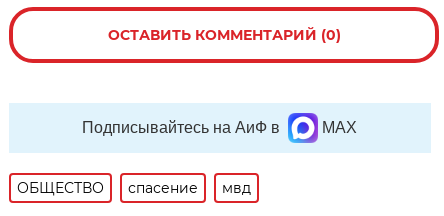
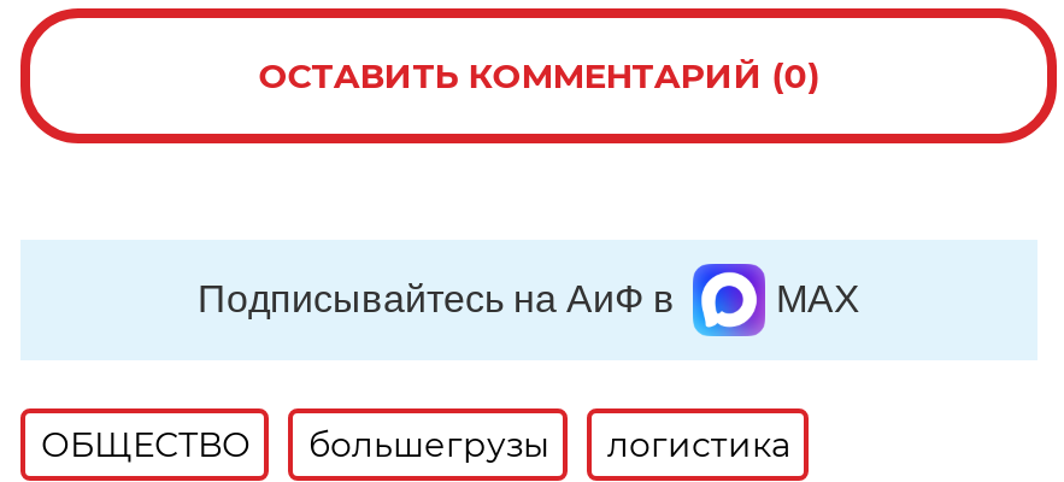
[128,179,251,197] спасение | мвд -> [308,423,790,466] большегрузы | логистика

